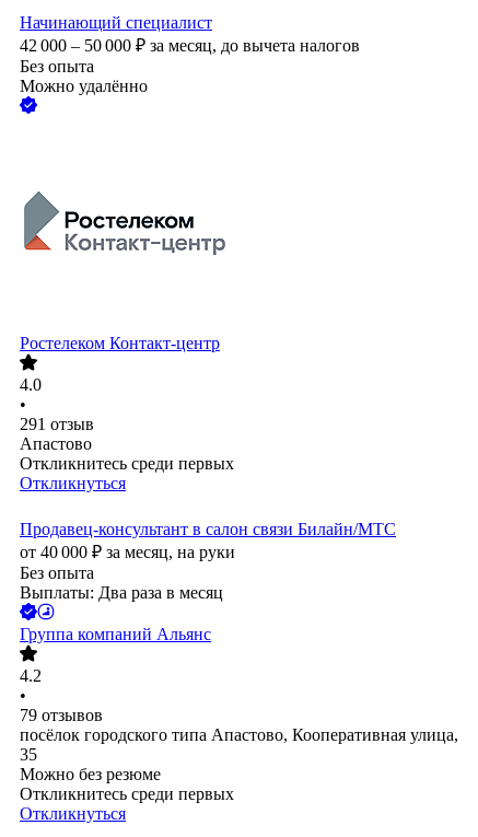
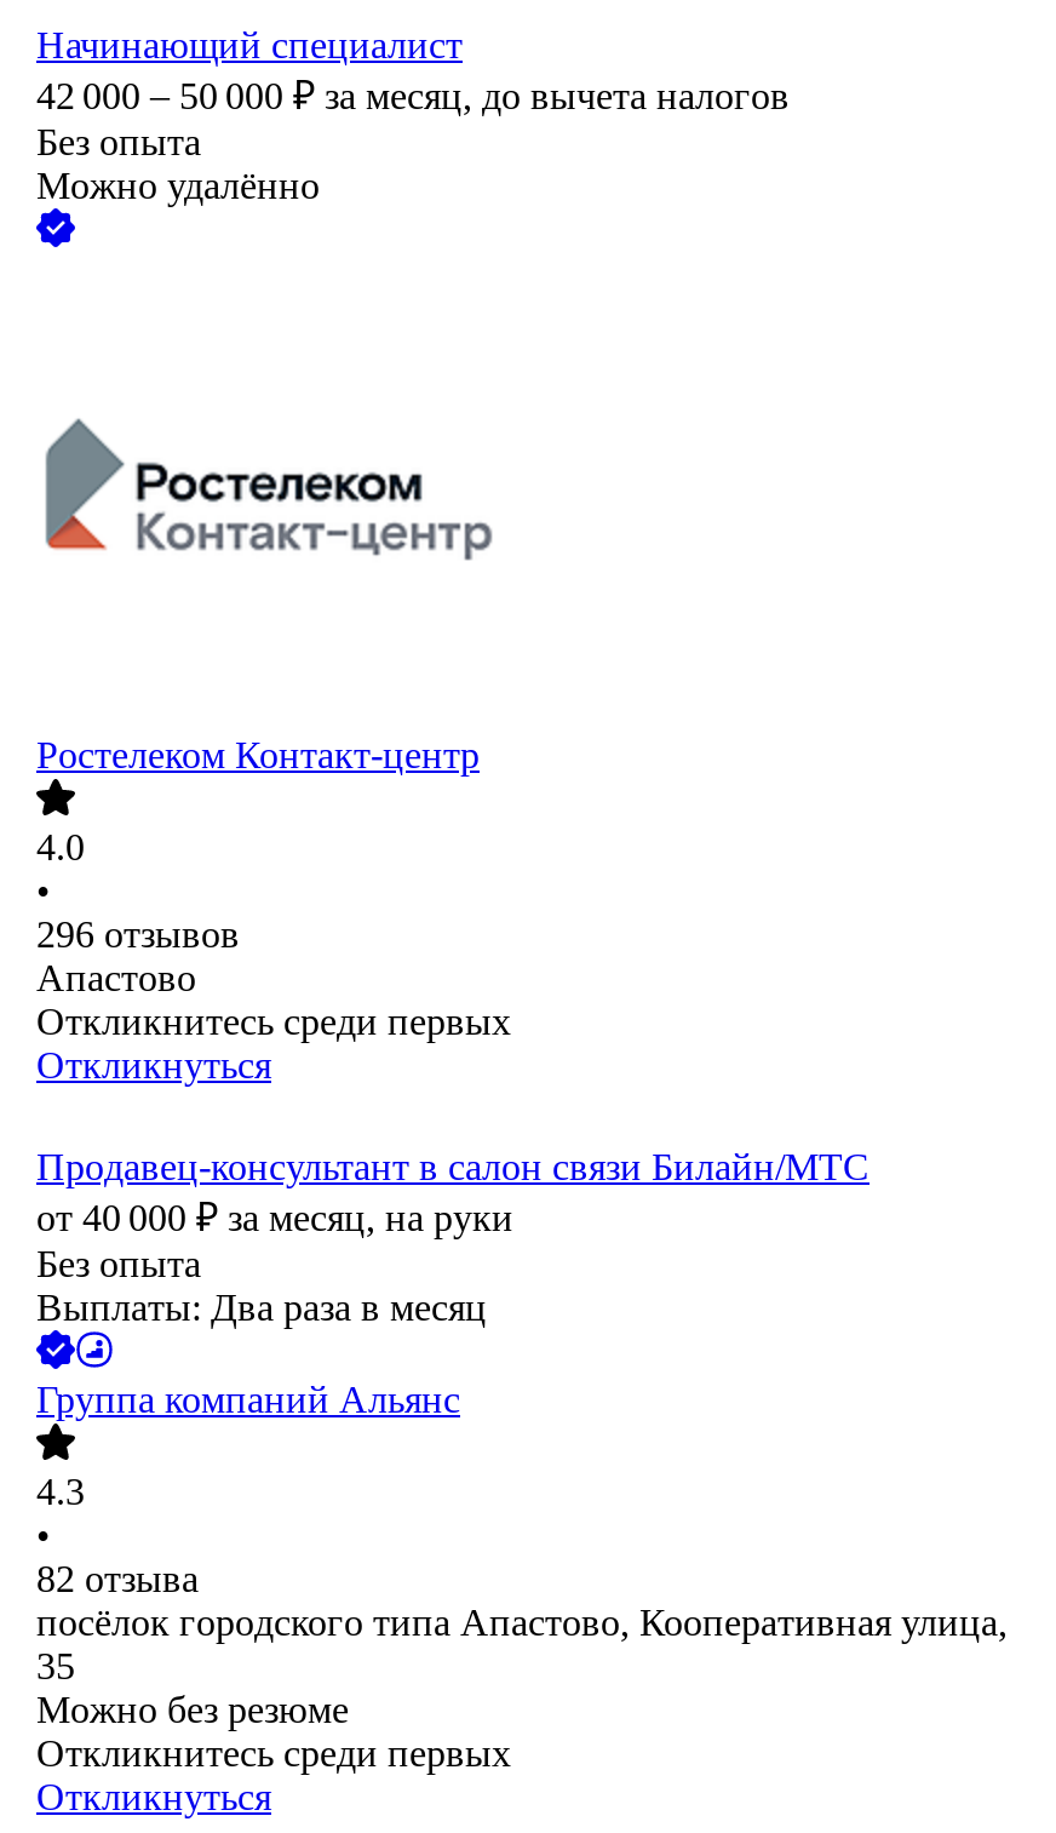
[20,415,94,434] 291 отзыв -> [36,914,240,955] 296 отзывов
[20,667,42,685] 4.2 -> [36,1471,85,1513] 4.3
[20,706,103,725] 79 отзывов -> [36,1559,199,1600] 82 отзыва

